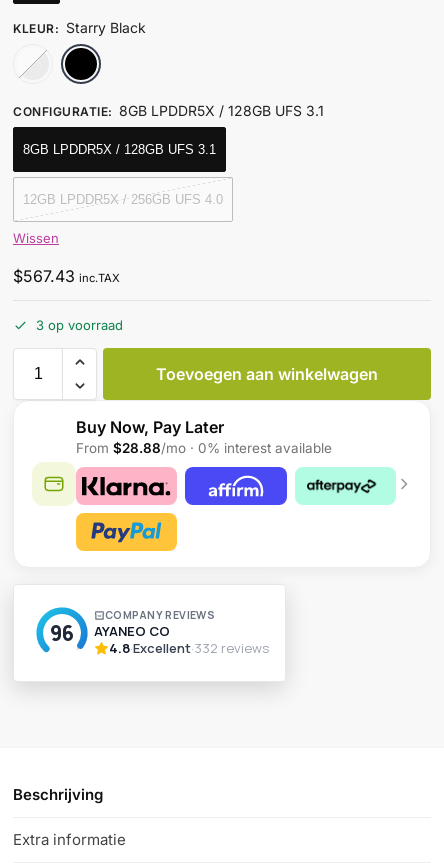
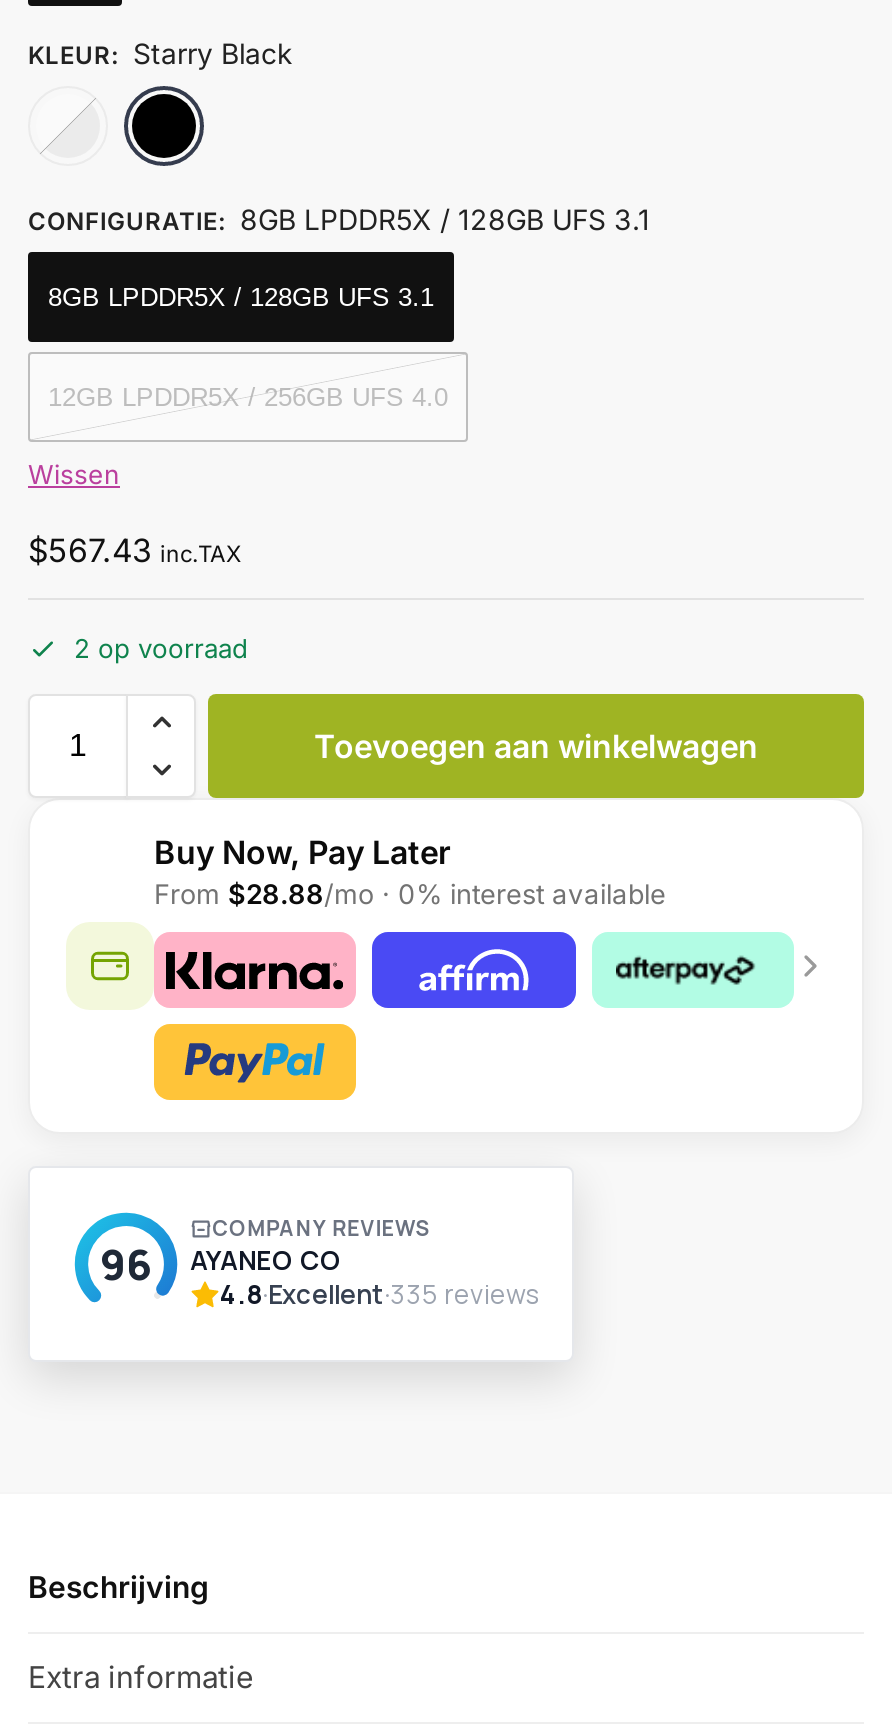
[36,316,123,332] 3 op voorraad -> [74,631,248,663] 2 op voorraad

